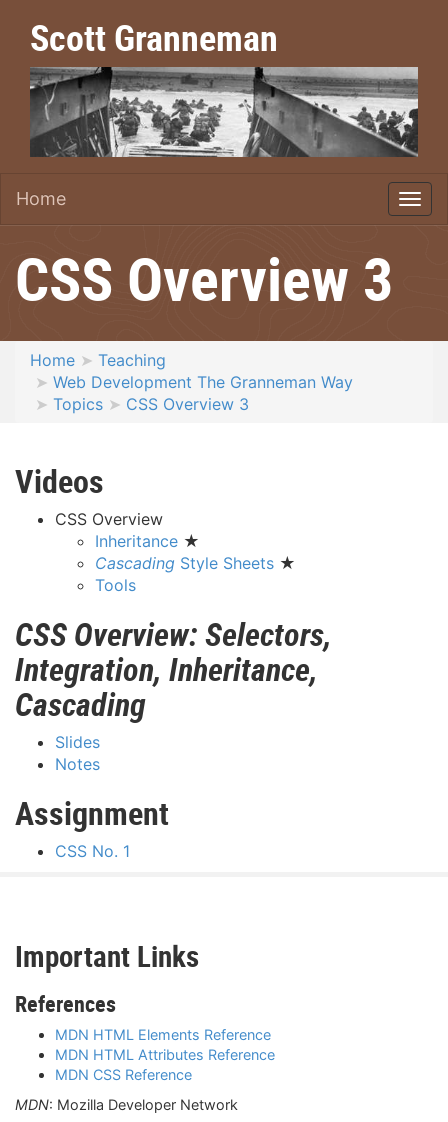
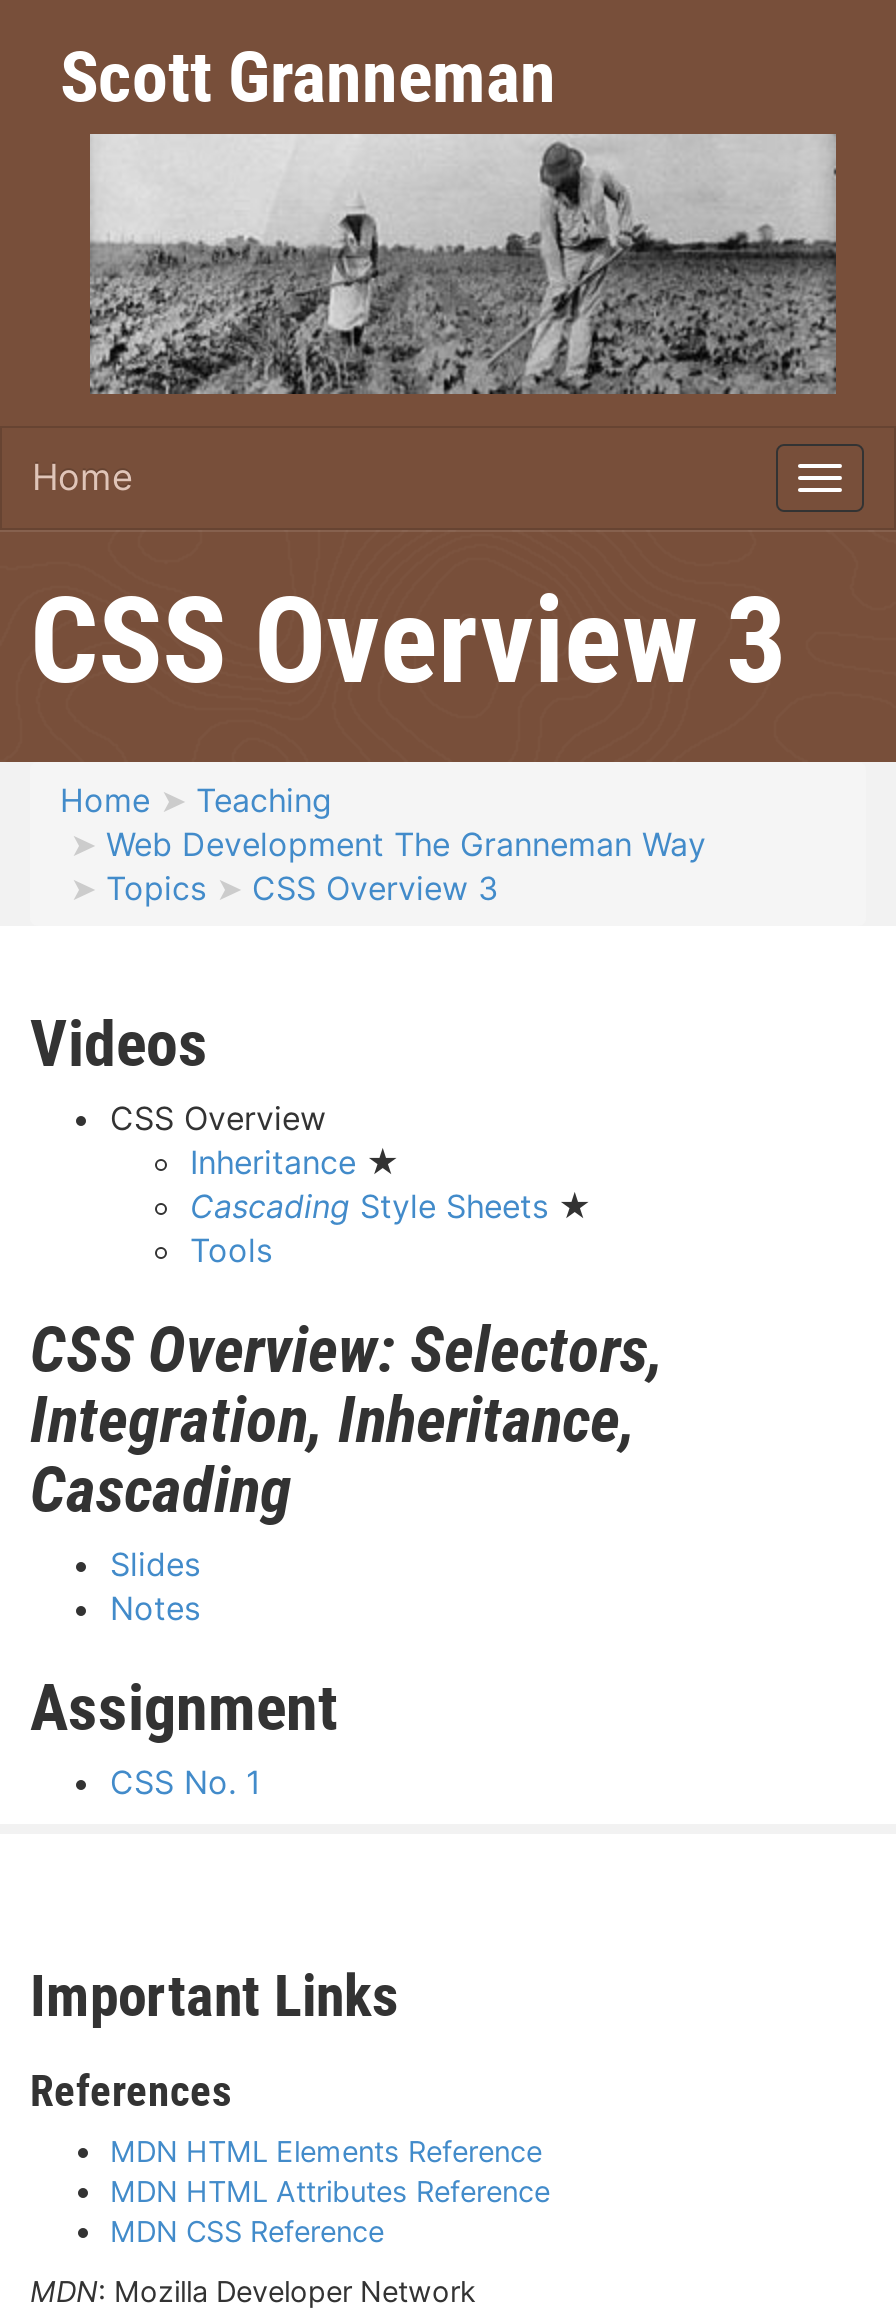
[29,66,418,158] [image] -> [62,132,836,396] [image]

